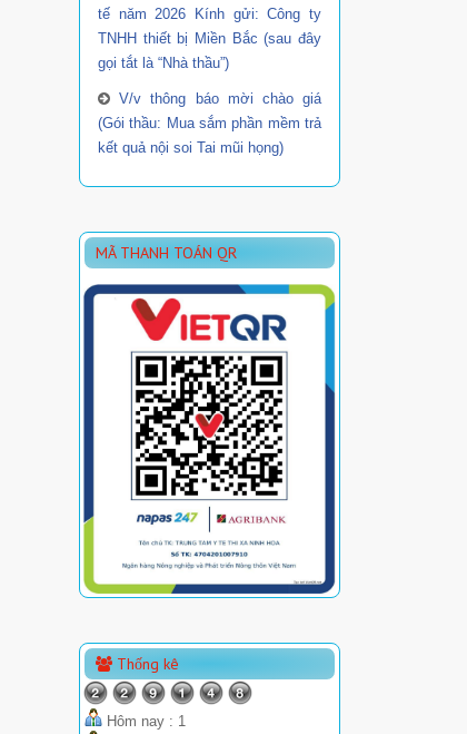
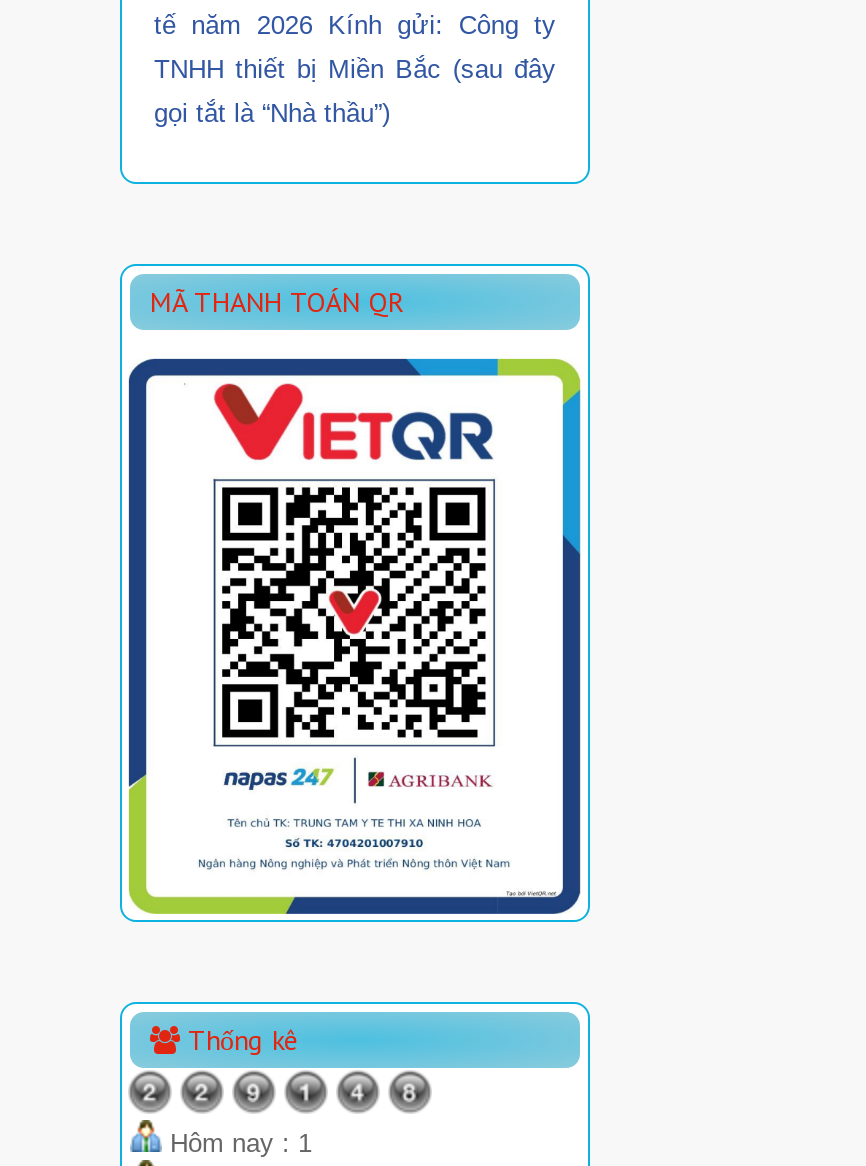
[98,91,321,156] V/v thông báo mời chào giá | (Gói thầu: Mua sắm phần mềm trả | kết quả nội soi Tai mũi họng) -> none

